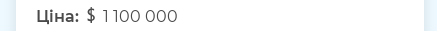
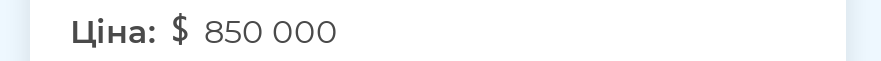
[36,7,178,26] Ціна: 1 100 000 -> [70,13,338,51] Ціна: 850 000

